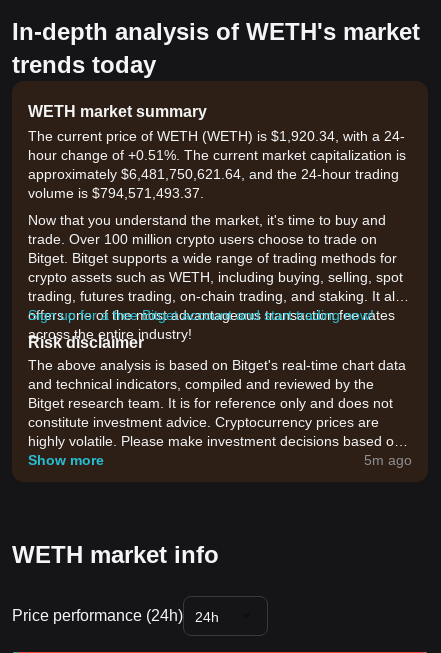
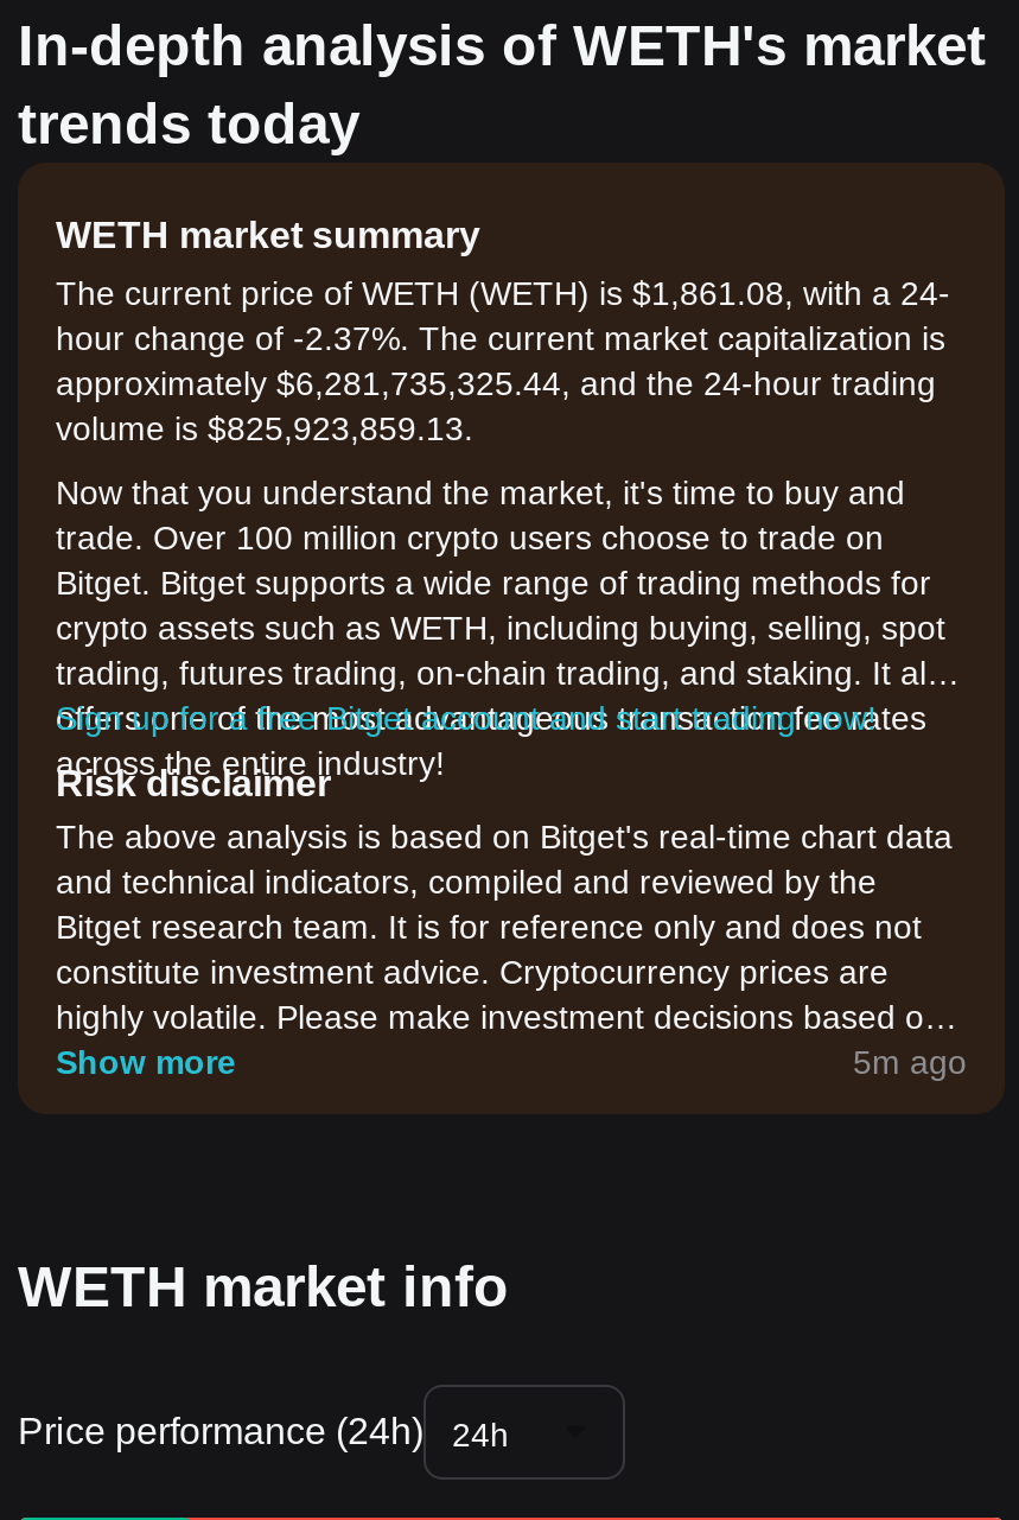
[28,128,405,144] The current price of WETH (WETH) is $1,920.34, with a 24- -> [56,274,950,312] The current price of WETH (WETH) is $1,861.08, with a 24-
[28,147,406,163] hour change of +0.51%. The current market capitalization is -> [56,319,945,357] hour change of -2.37%. The current market capitalization is
[28,166,399,182] approximately $6,481,750,621.64, and the 24-hour trading -> [56,364,936,402] approximately $6,281,735,325.44, and the 24-hour trading
[28,185,204,201] volume is $794,571,493.37. -> [56,409,473,447] volume is $825,923,859.13.

